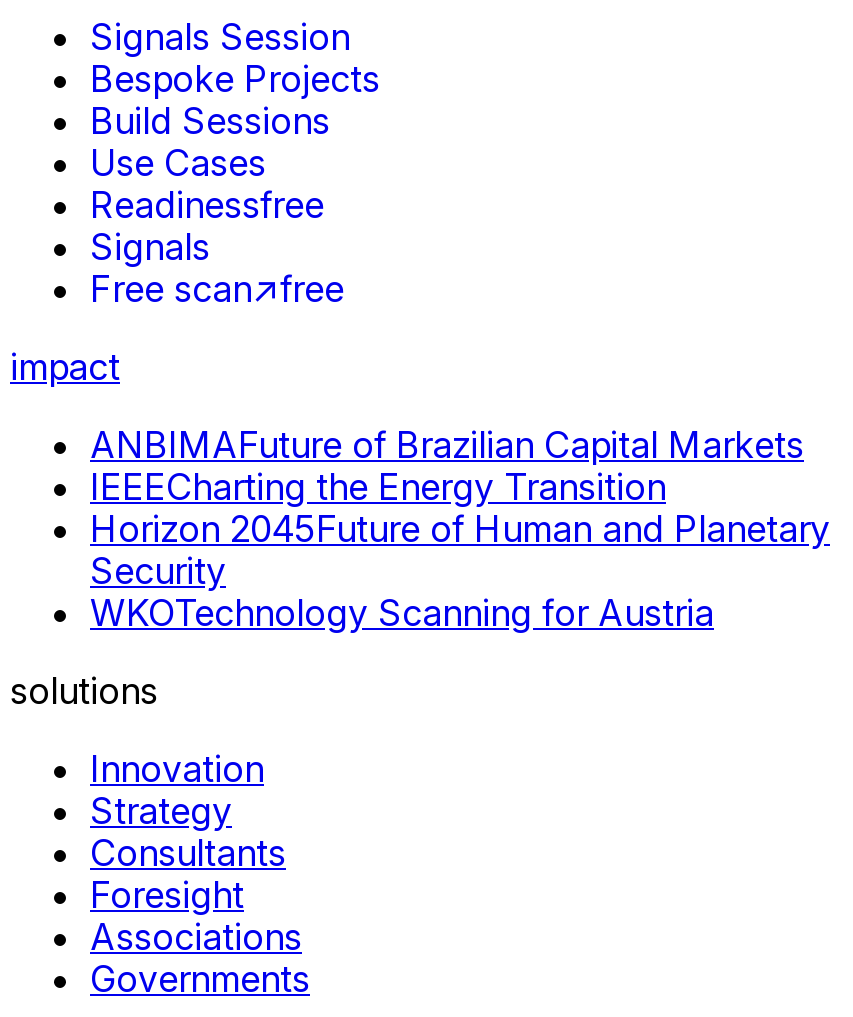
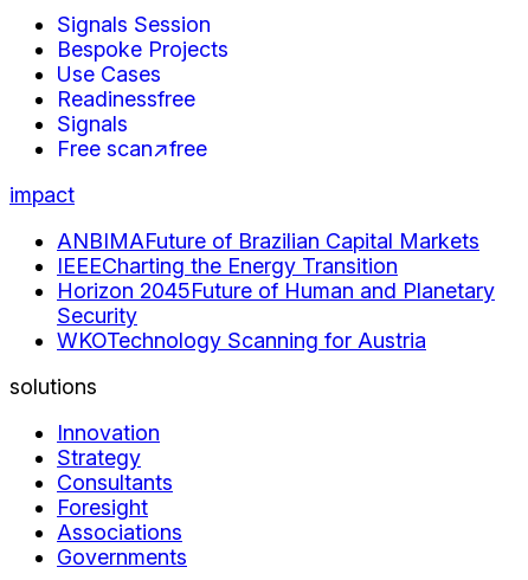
[90,100,330,142] Build Sessions -> none

